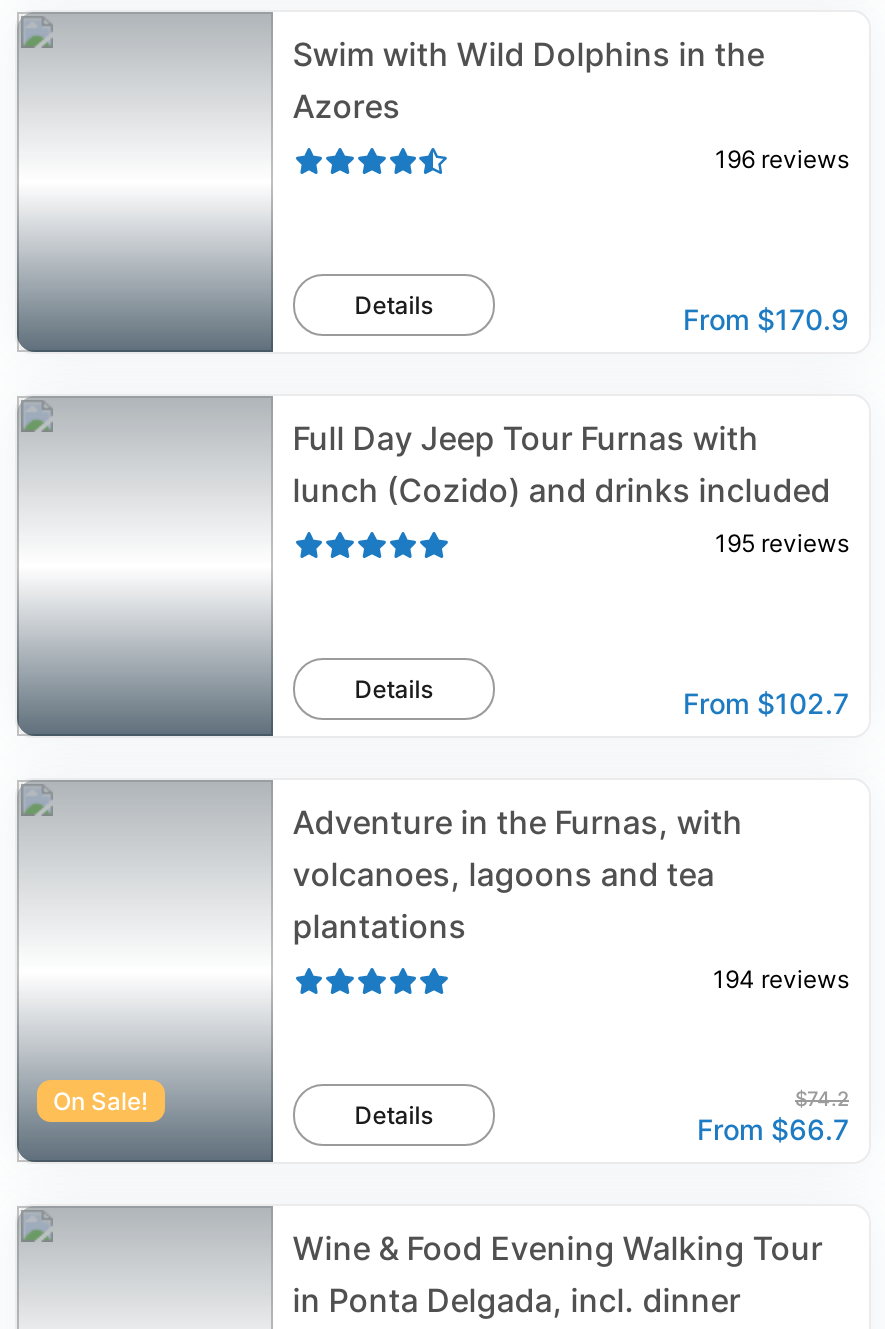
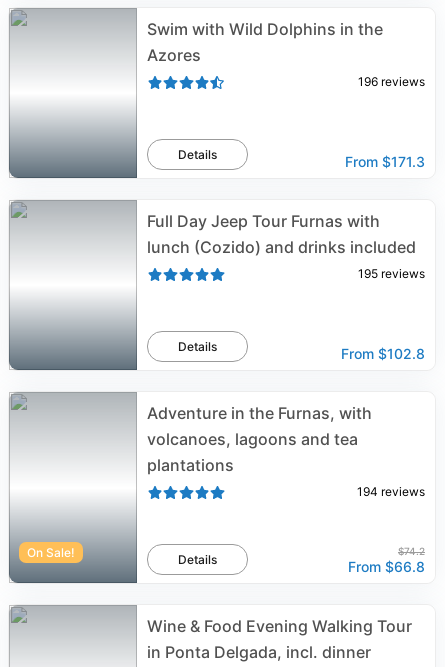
[683,302,849,336] From $170.9 -> [345,153,425,170] From $171.3
[683,686,849,720] From $102.7 -> [341,345,425,362] From $102.8
[697,1112,849,1146] From $66.7 -> [348,558,425,575] From $66.8

